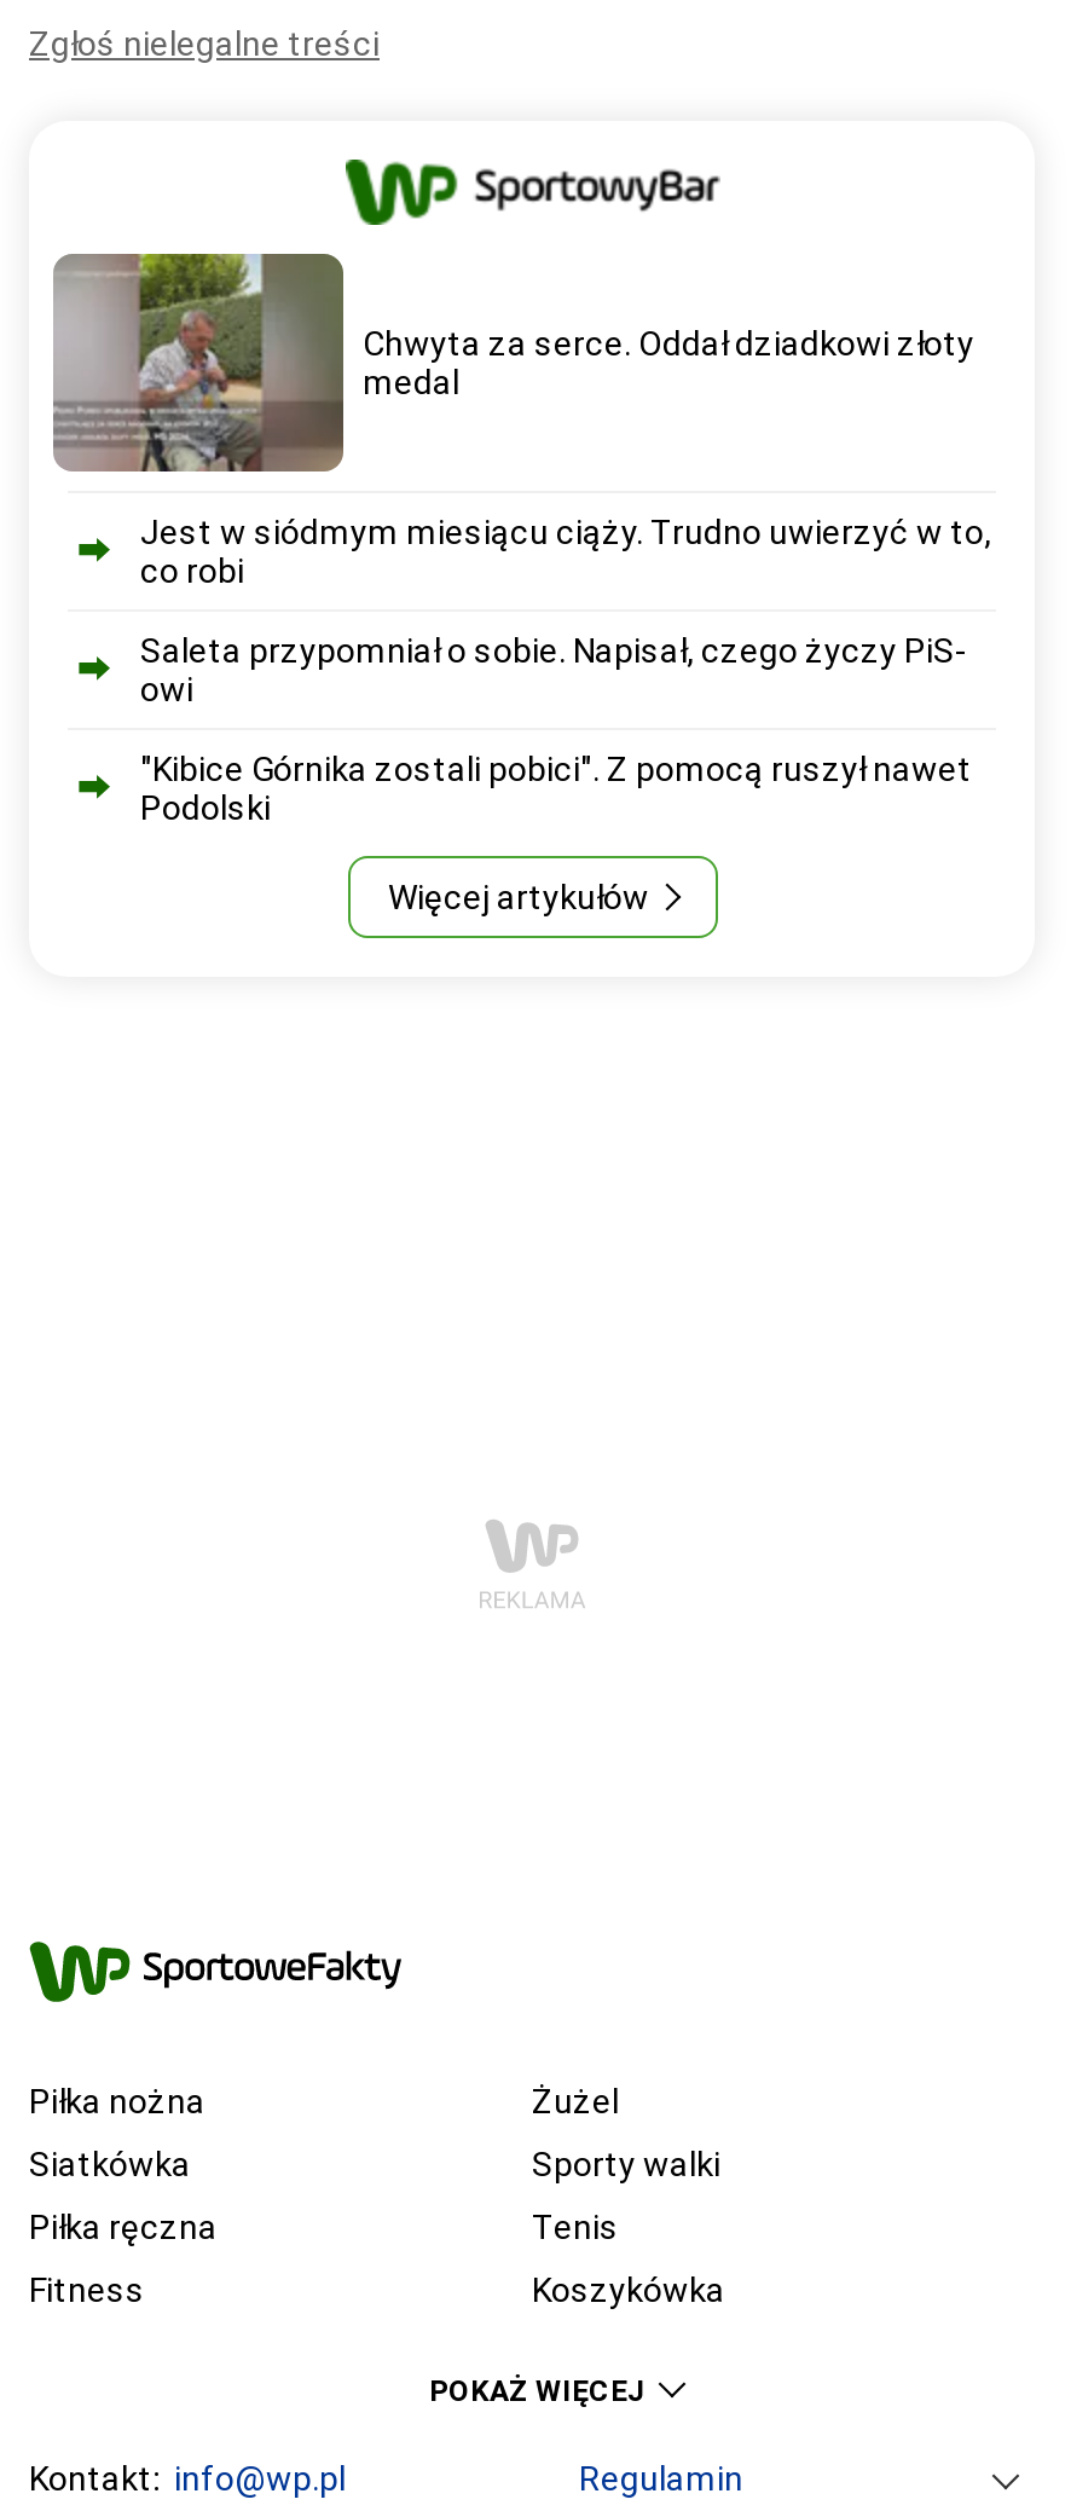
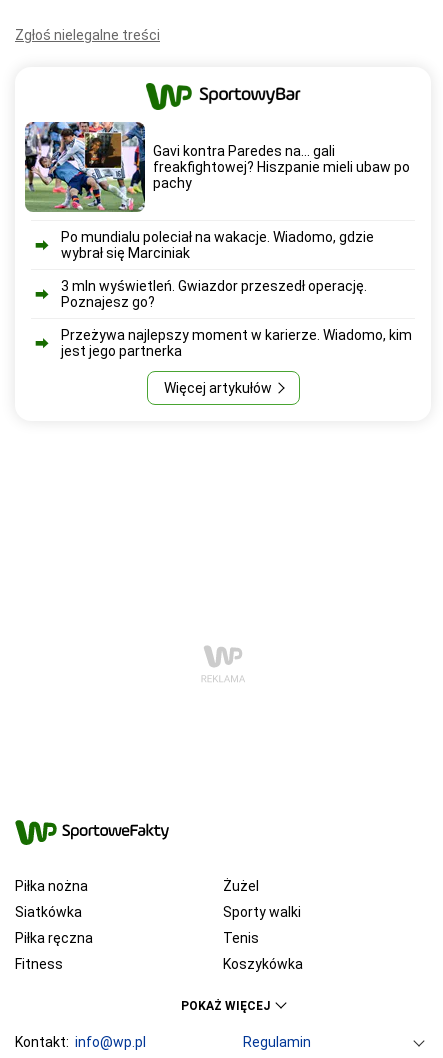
[53,251,974,474] [image] | Chwyta za serce. Oddał dziadkowi złoty | medal -> [25,121,410,213] [image] | Gavi kontra Paredes na... gali | freakfightowej? Hiszpanie mieli ubaw po | pachy
[140,513,991,590] Jest w siódmym miesiącu ciąży. Trudno uwierzyć w to, | co robi -> [61,229,374,261] Po mundialu poleciał na wakacje. Wiadomo, gdzie | wybrał się Marciniak
[140,631,967,708] Saleta przypomniał o sobie. Napisał, czego życzy PiS- | owi -> [61,278,367,310] 3 mln wyświetleń. Gwiazdor przeszedł operację. | Poznajesz go?
[140,750,972,827] "Kibice Górnika zostali pobici". Z pomocą ruszył nawet | Podolski -> [61,327,412,359] Przeżywa najlepszy moment w karierze. Wiadomo, kim | jest jego partnerka

